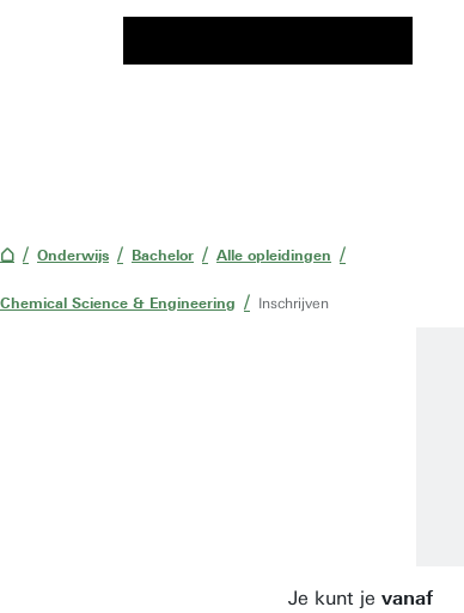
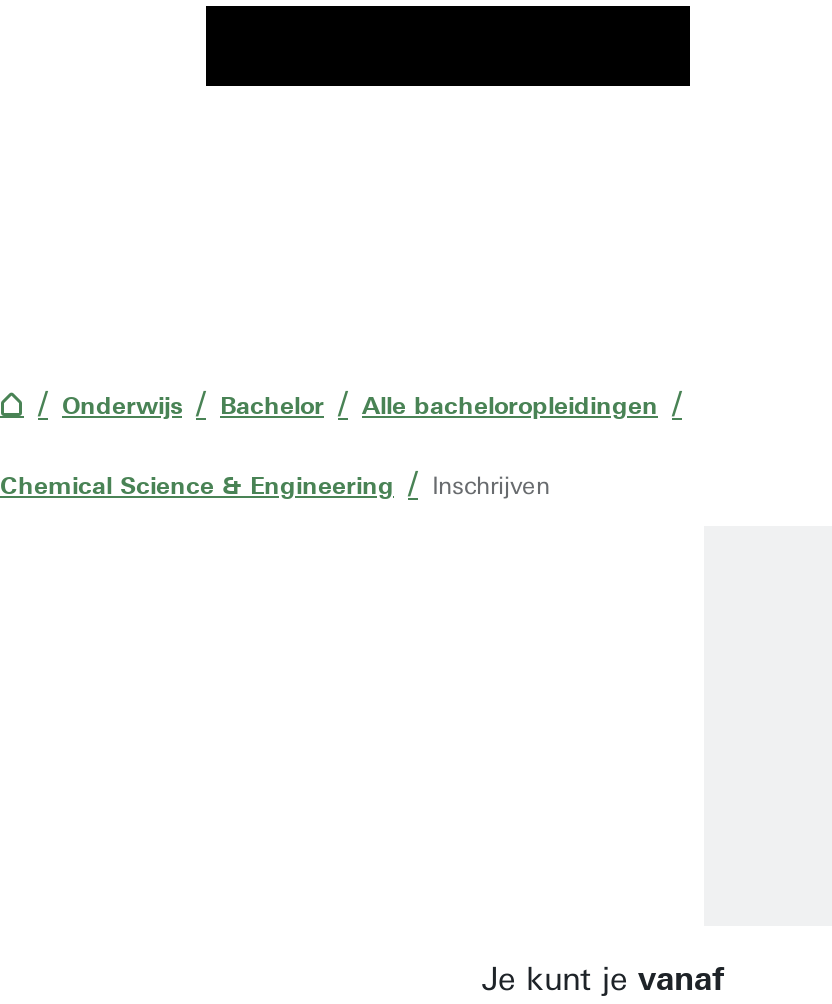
[216,247,331,264] Alle opleidingen -> [362,392,658,420] Alle bacheloropleidingen

